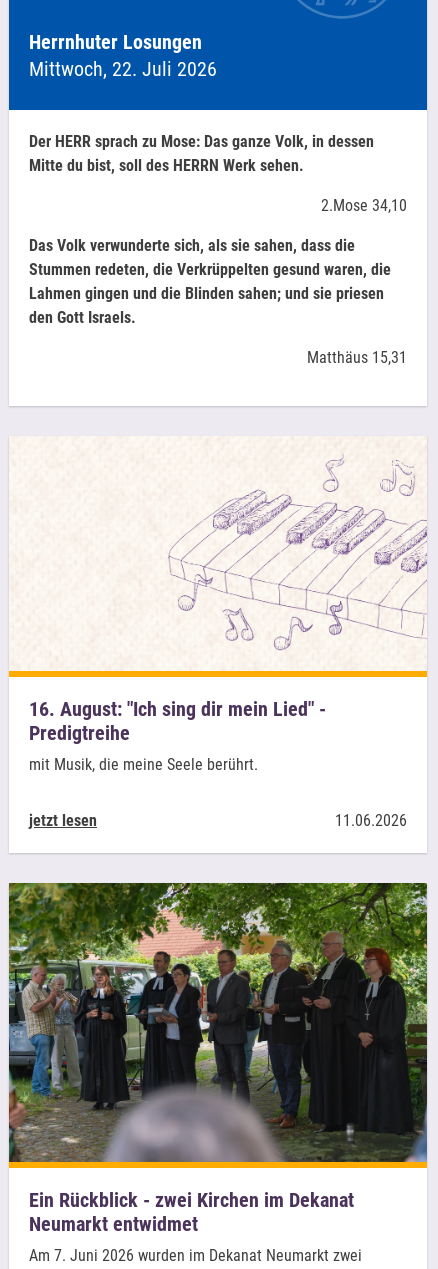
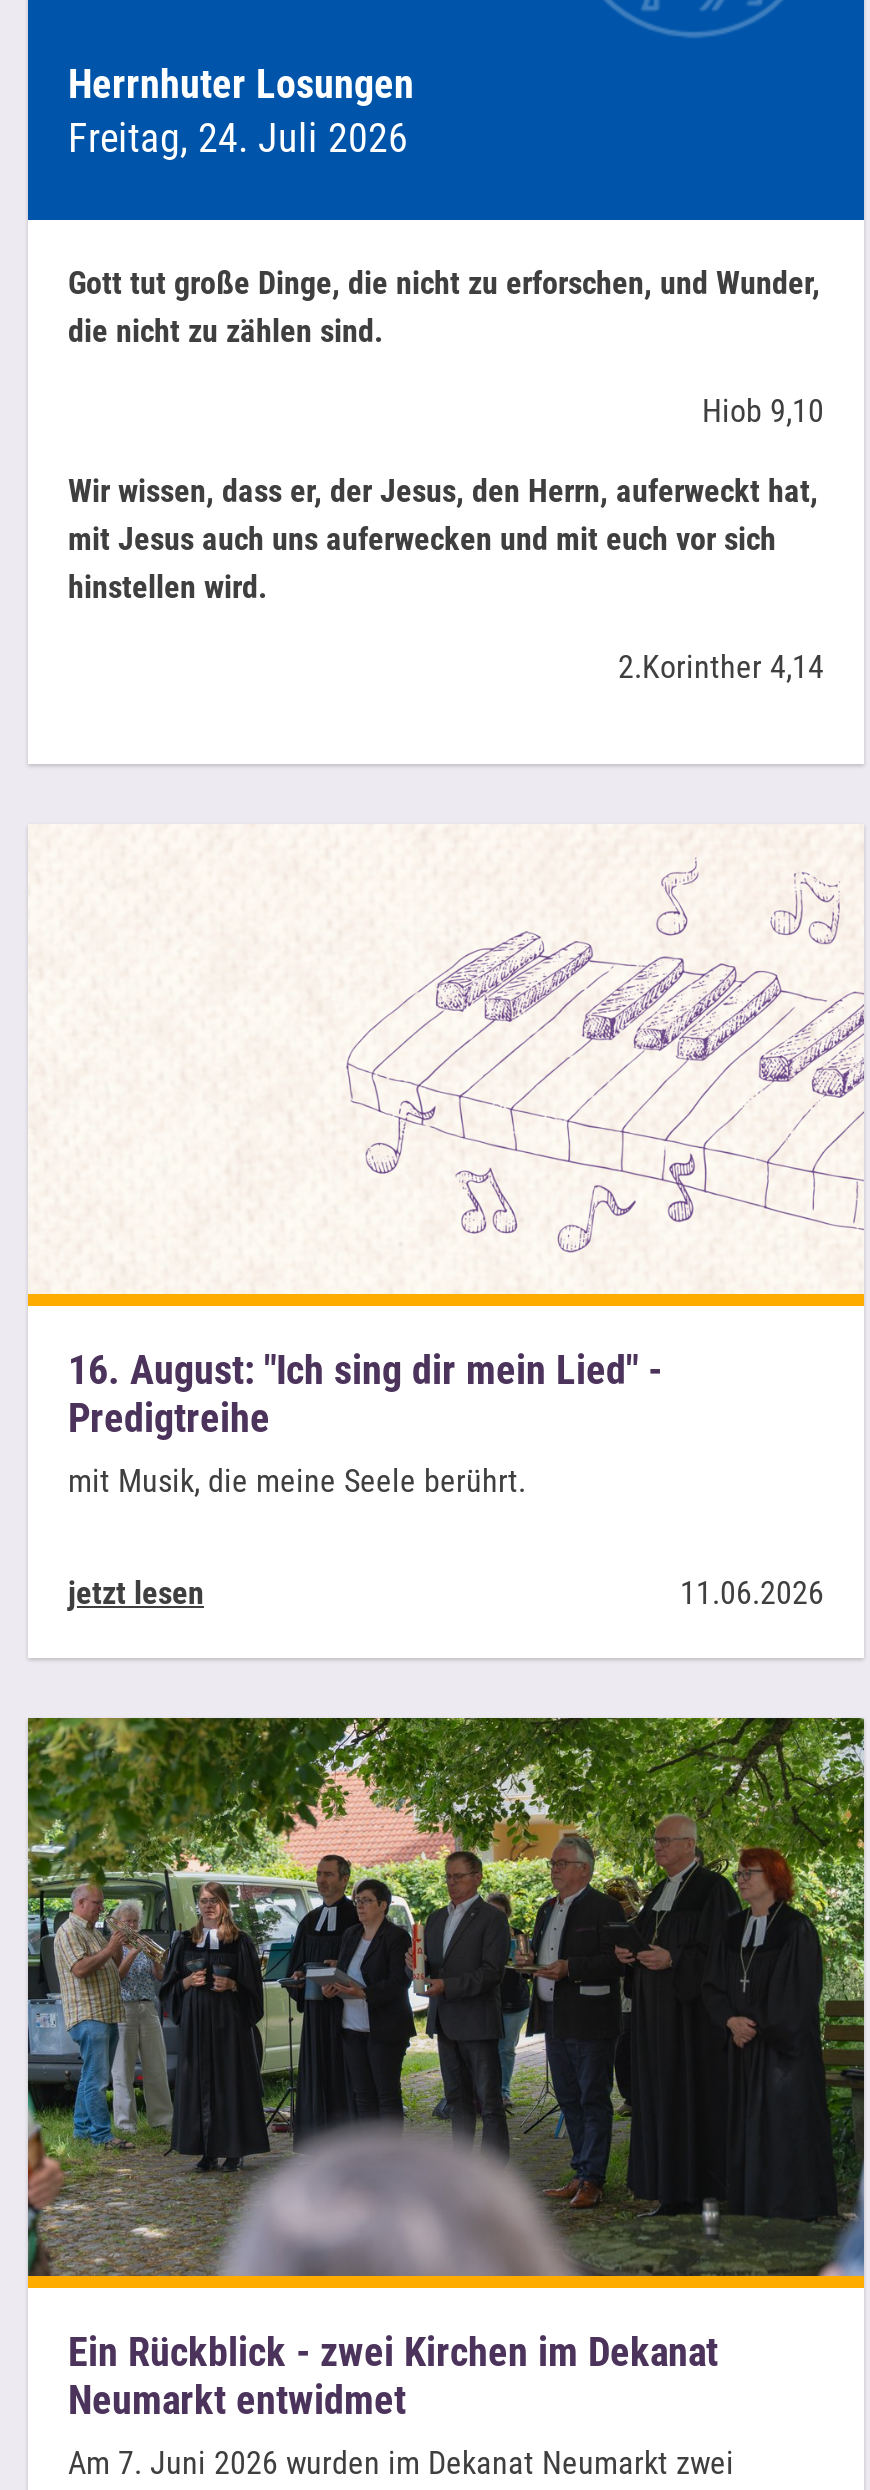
[29,57,217,81] Mittwoch, 22. Juli 2026 -> [68,114,408,162] Freitag, 24. Juli 2026
[29,132,374,175] Der HERR sprach zu Mose: Das ganze Volk, in dessen | Mitte du bist, soll des HERRN Werk sehen. -> [68,264,820,350] Gott tut große Dinge, die nicht zu erforschen, und Wunder, | die nicht zu zählen sind.
[321,196,407,215] 2.Mose 34,10 -> [702,392,824,430] Hiob 9,10
[29,236,391,327] Das Volk verwunderte sich, als sie sahen, dass die | Stummen redeten, die Verkrüppelten gesund waren, die | Lahmen gingen und die Blinden sahen; und sie priesen | den Gott Israels. -> [68,472,818,606] Wir wissen, dass er, der Jesus, den Herrn, auferweckt hat, | mit Jesus auch uns auferwecken und mit euch vor sich | hinstellen wird.
[307,348,407,367] Matthäus 15,31 -> [618,648,824,686] 2.Korinther 4,14

